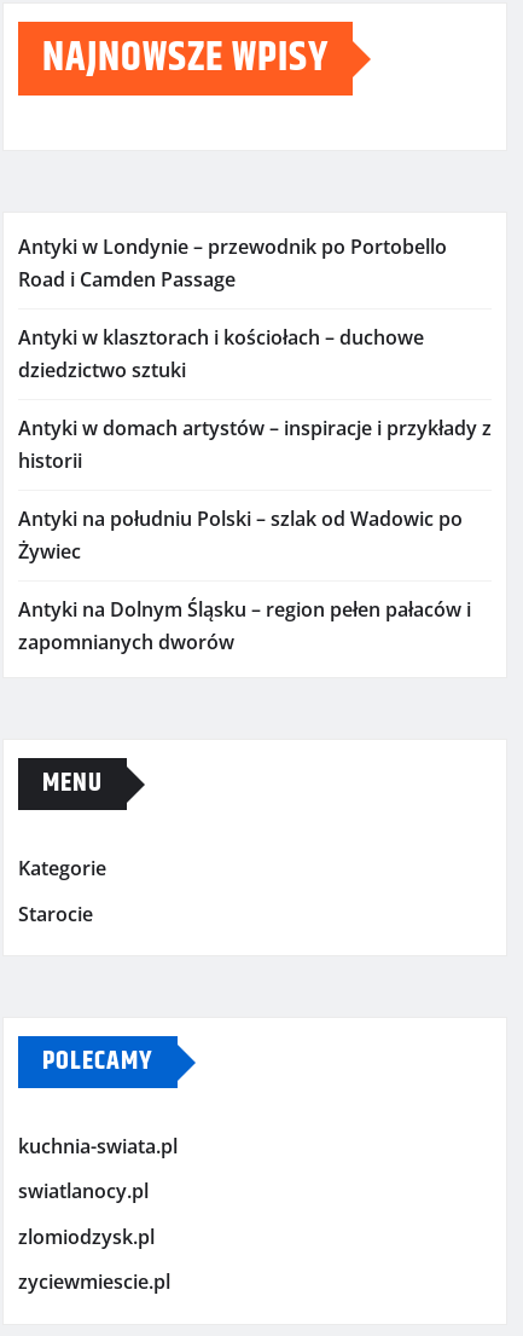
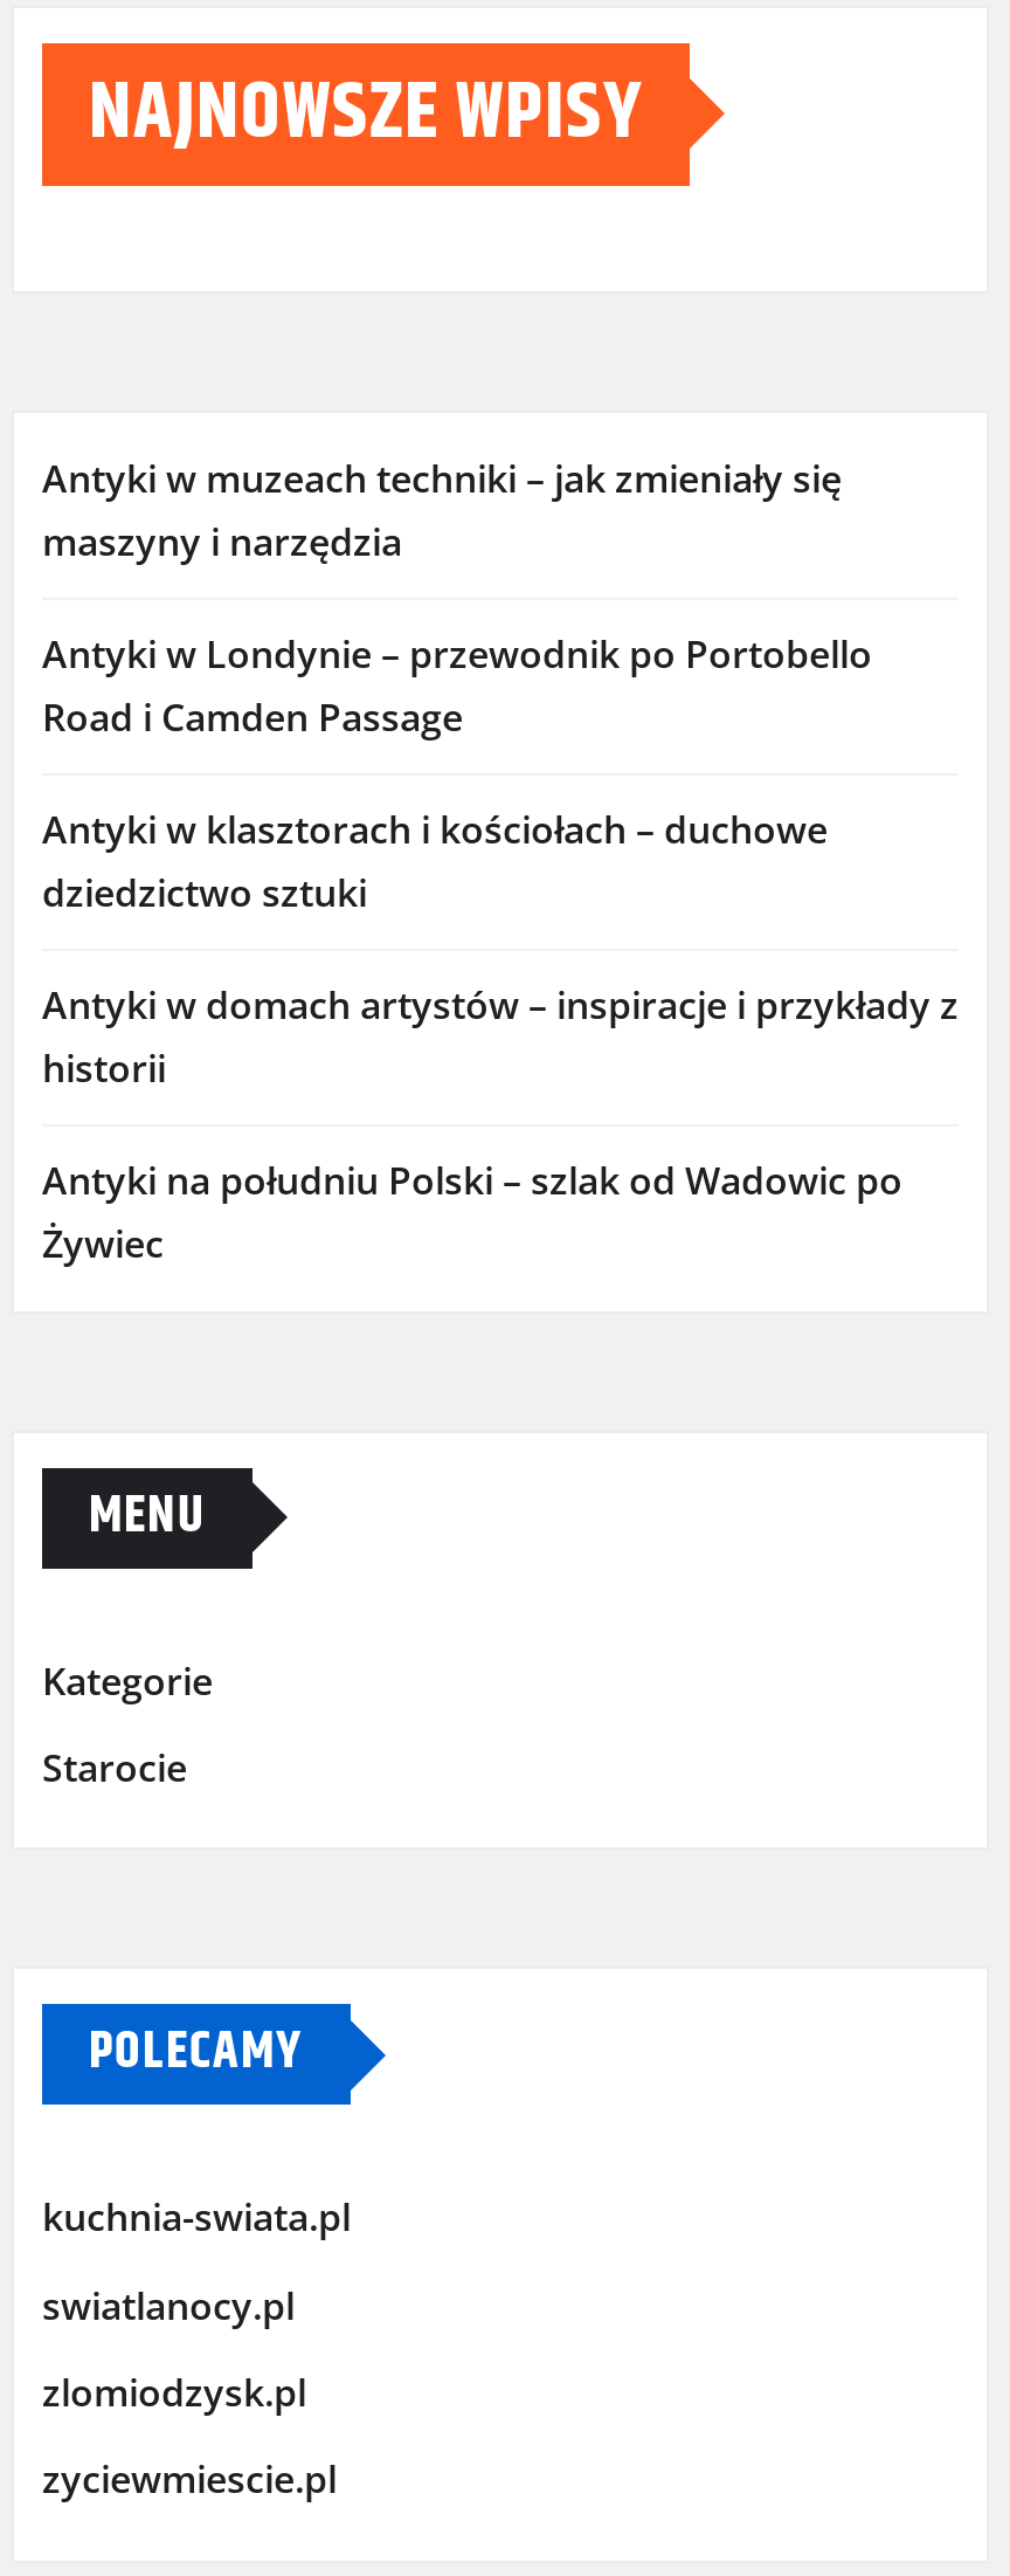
none -> [42,451,842,566] Antyki w muzeach techniki – jak zmieniały się | maszyny i narzędzia
moved [18,234,492,565] -> [42,627,959,1268]: Antyki w Londynie – przewodnik po Portobello | Road i Camden Passage | Antyki w klasztorach i kościołach – duchowe | dziedzictwo sztuki | Antyki w domach artystów – inspiracje i przykłady z | historii | Antyki na południu Polski – szlak od Wadowic po | Żywiec
[18,596,471,656] Antyki na Dolnym Śląsku – region pełen pałaców i | zapomnianych dworów -> none

